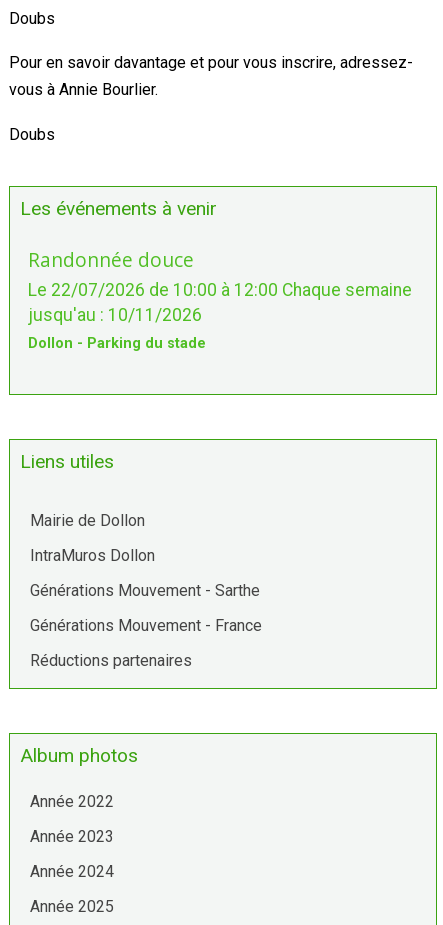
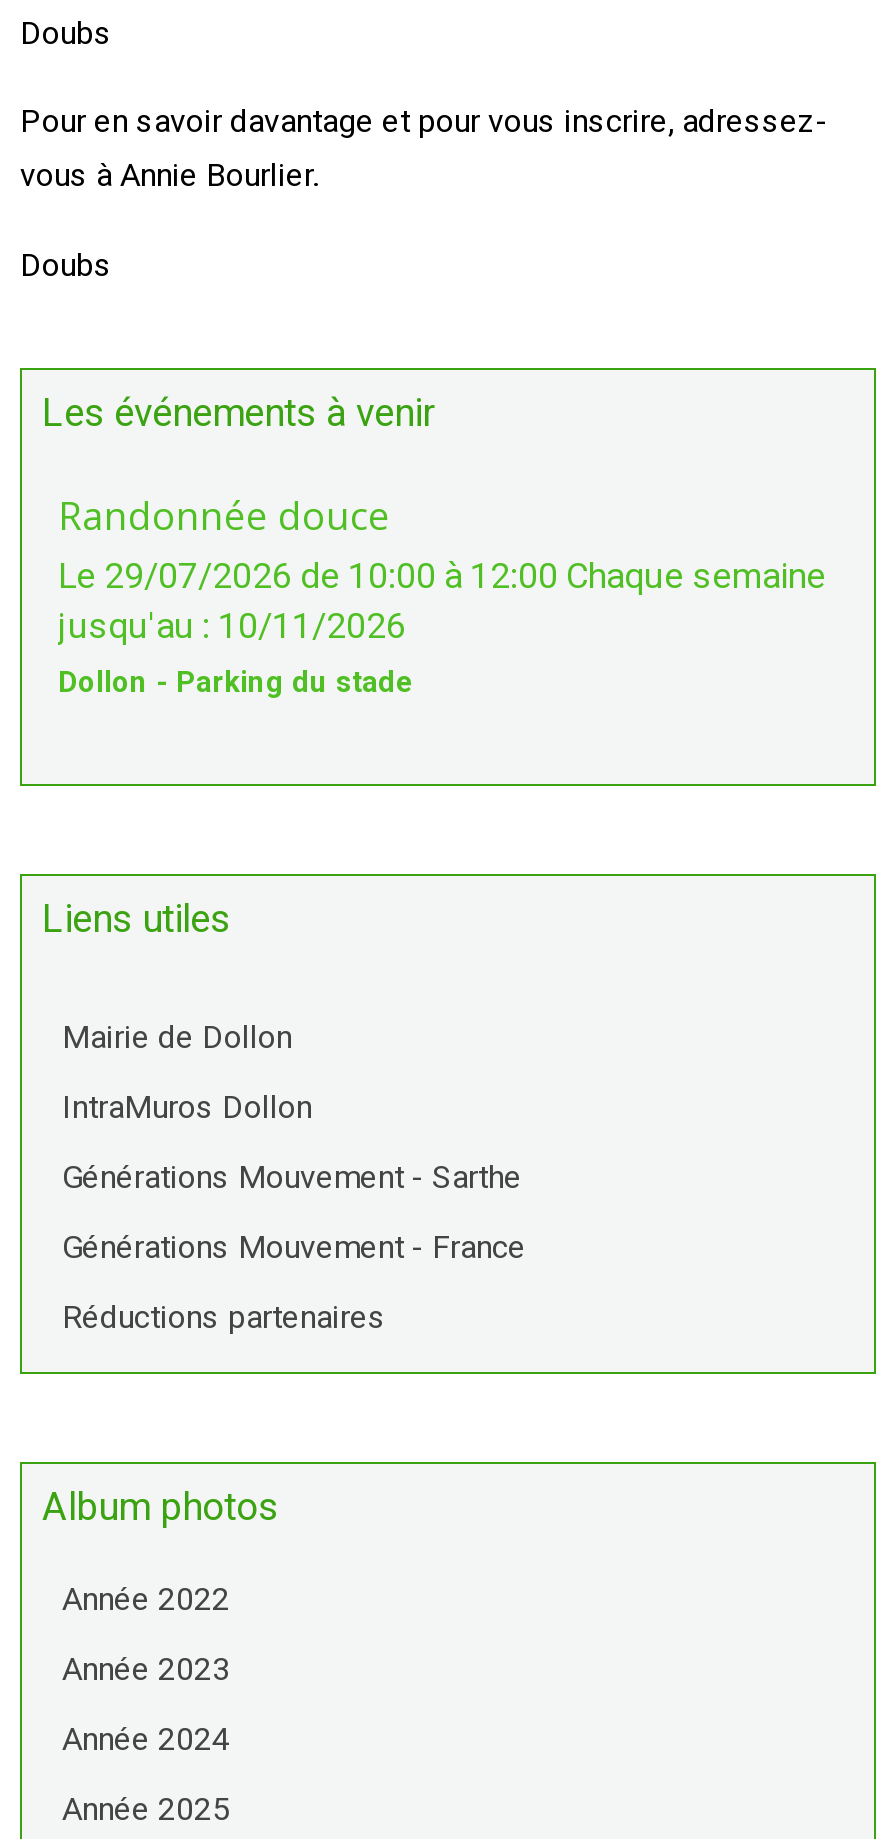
[28,280,412,300] Le 22/07/2026 de 10:00 à 12:00 Chaque semaine -> [58,556,826,596] Le 29/07/2026 de 10:00 à 12:00 Chaque semaine

